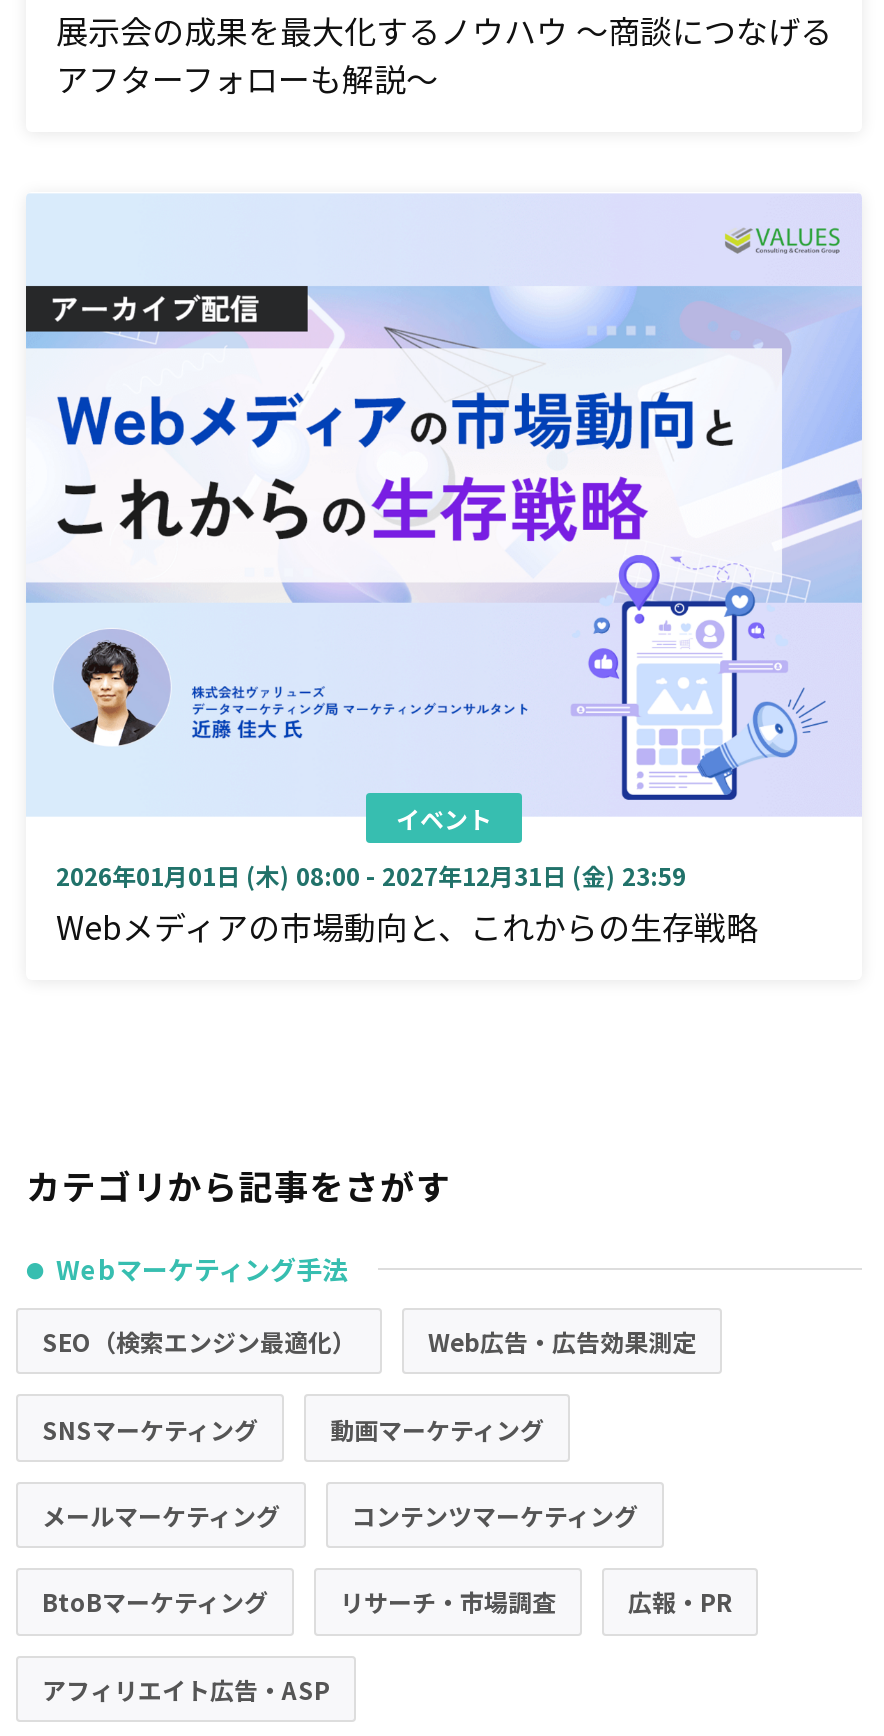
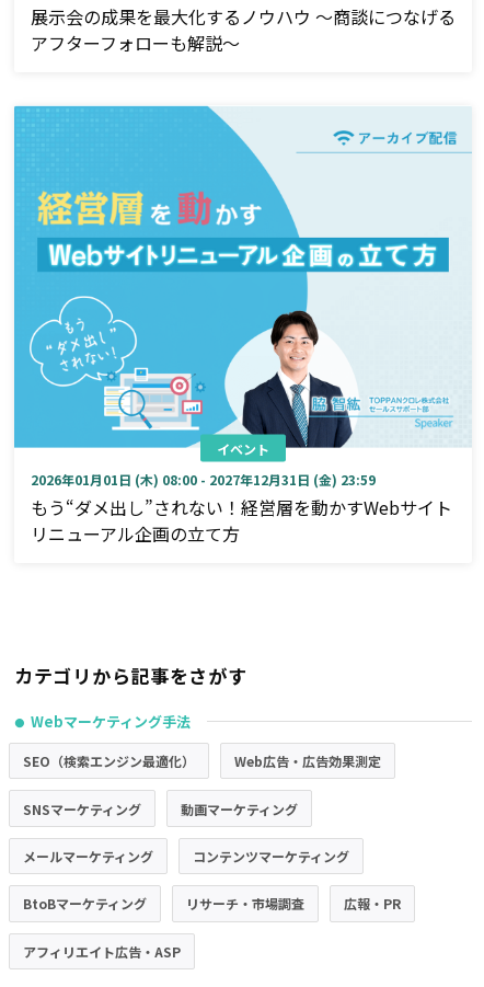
[24,194,862,818] [image] -> [13,105,471,449] [image]
[56,902,758,950] Webメディアの市場動向と、これからの生存戦略 -> [31,494,452,547] もう“ダメ出し”されない！経営層を動かすWebサイト | リニューアル企画の立て方

